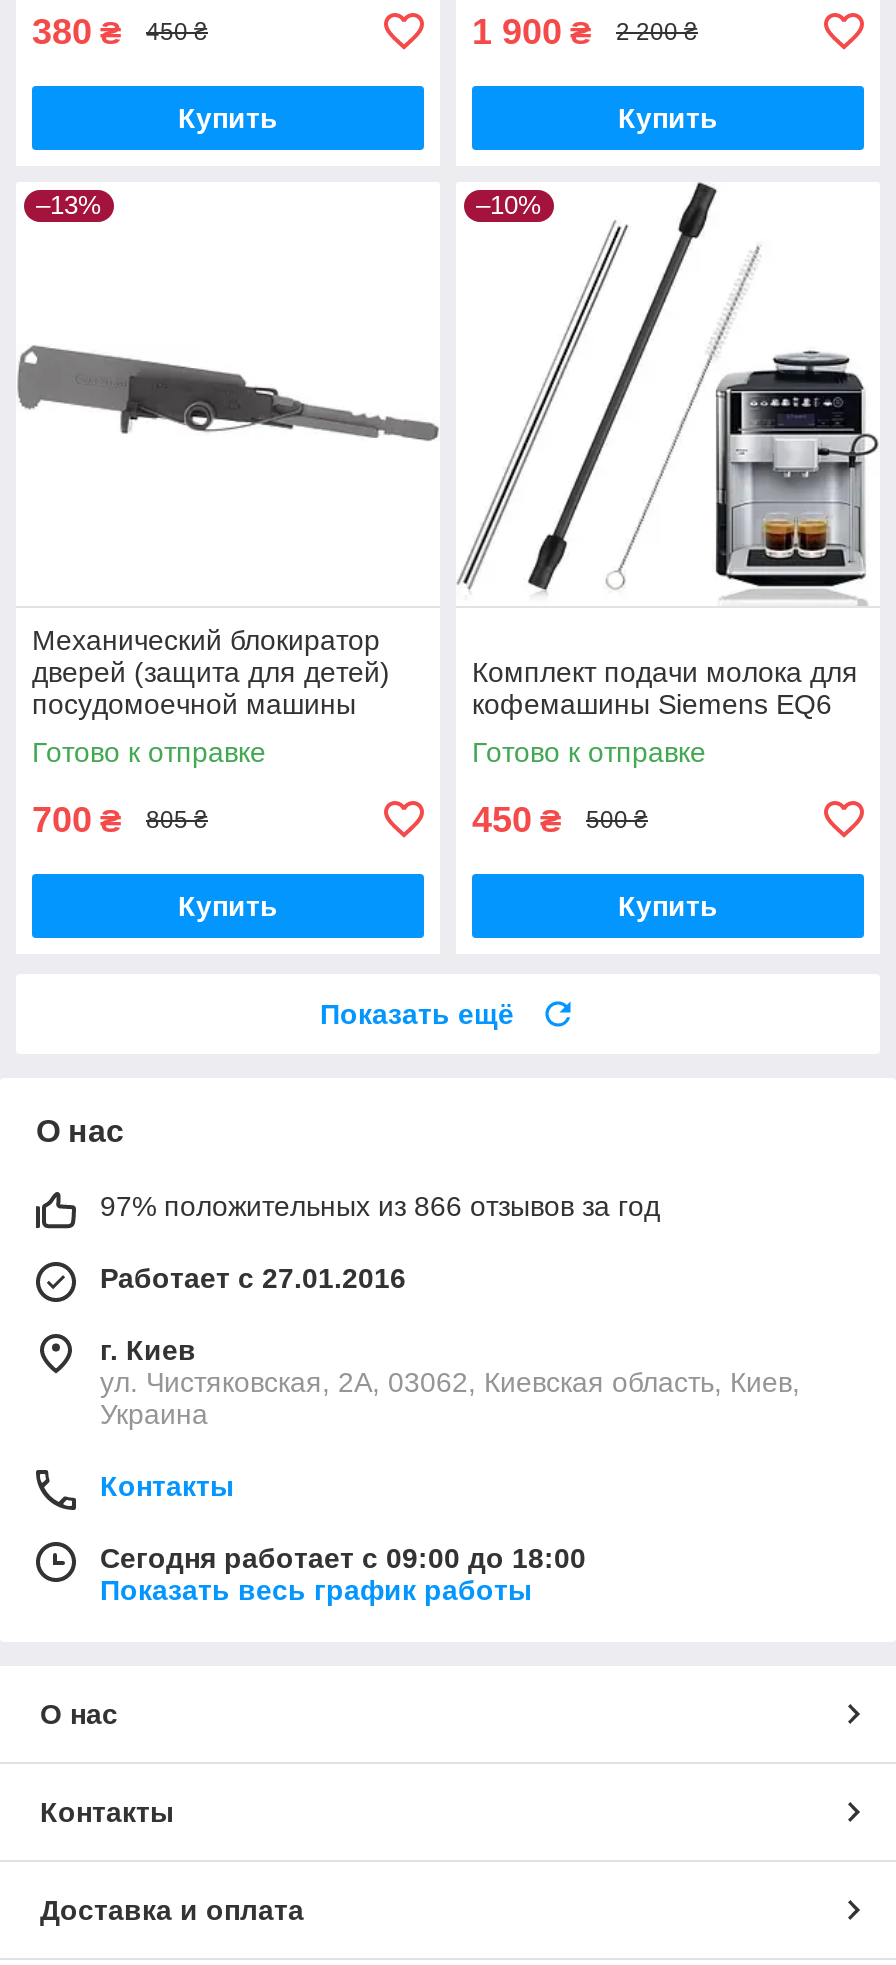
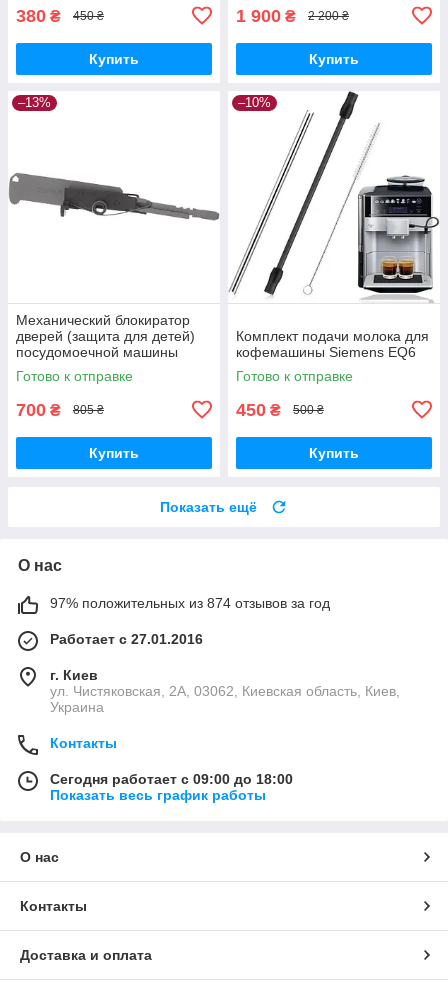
[100,1190,660,1222] 97% положительных из 866 отзывов за год -> [50,595,330,611] 97% положительных из 874 отзывов за год

